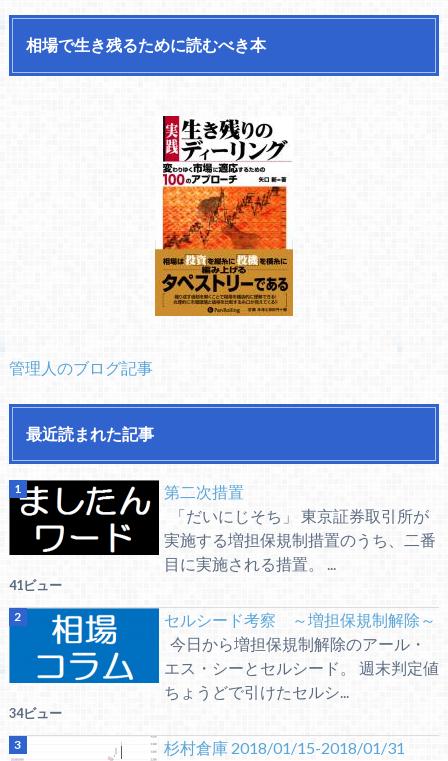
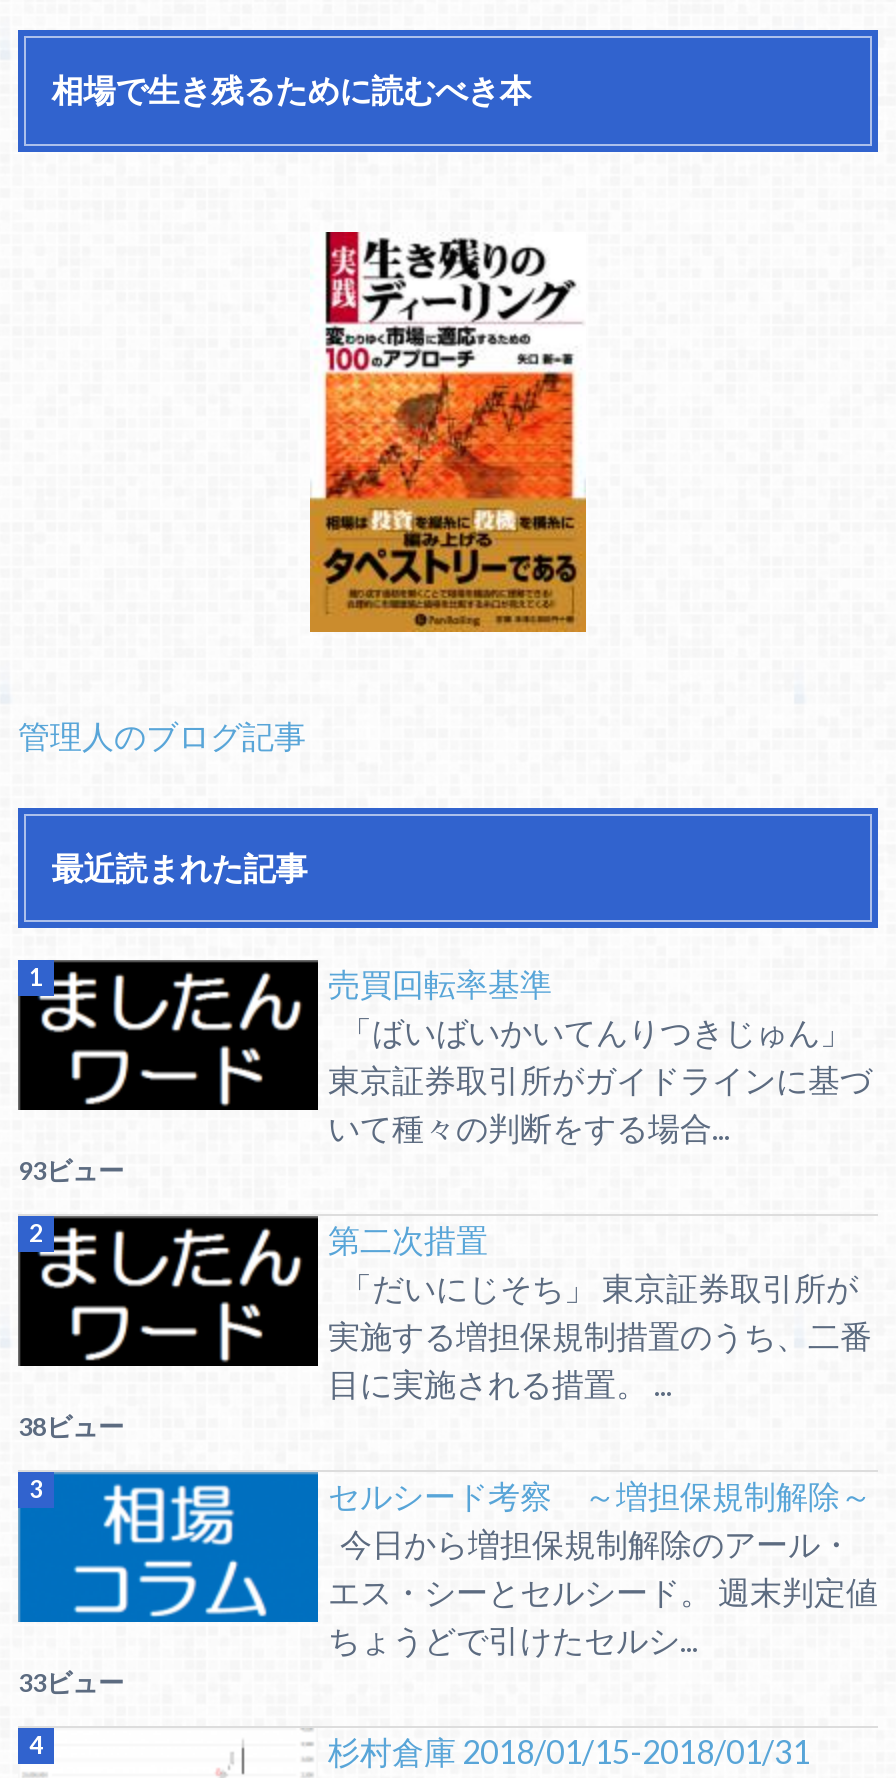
none -> [18,965,872,1187] 売買回転率基準 | 「ばいばいかいてんりつきじゅん」 | 東京証券取引所がガイドラインに基づ | いて種々の判断をする場合... | 93ビュー
[9,577,62,593] 41ビュー -> [18,1411,124,1443] 38ビュー
[9,705,62,721] 34ビュー -> [18,1667,124,1699] 33ビュー

